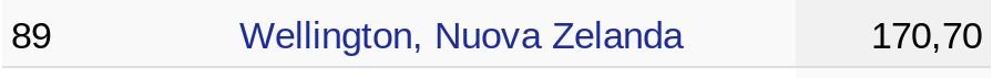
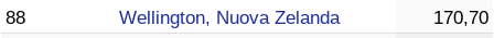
[11,16,51,57] 89 -> [6,8,25,28] 88

